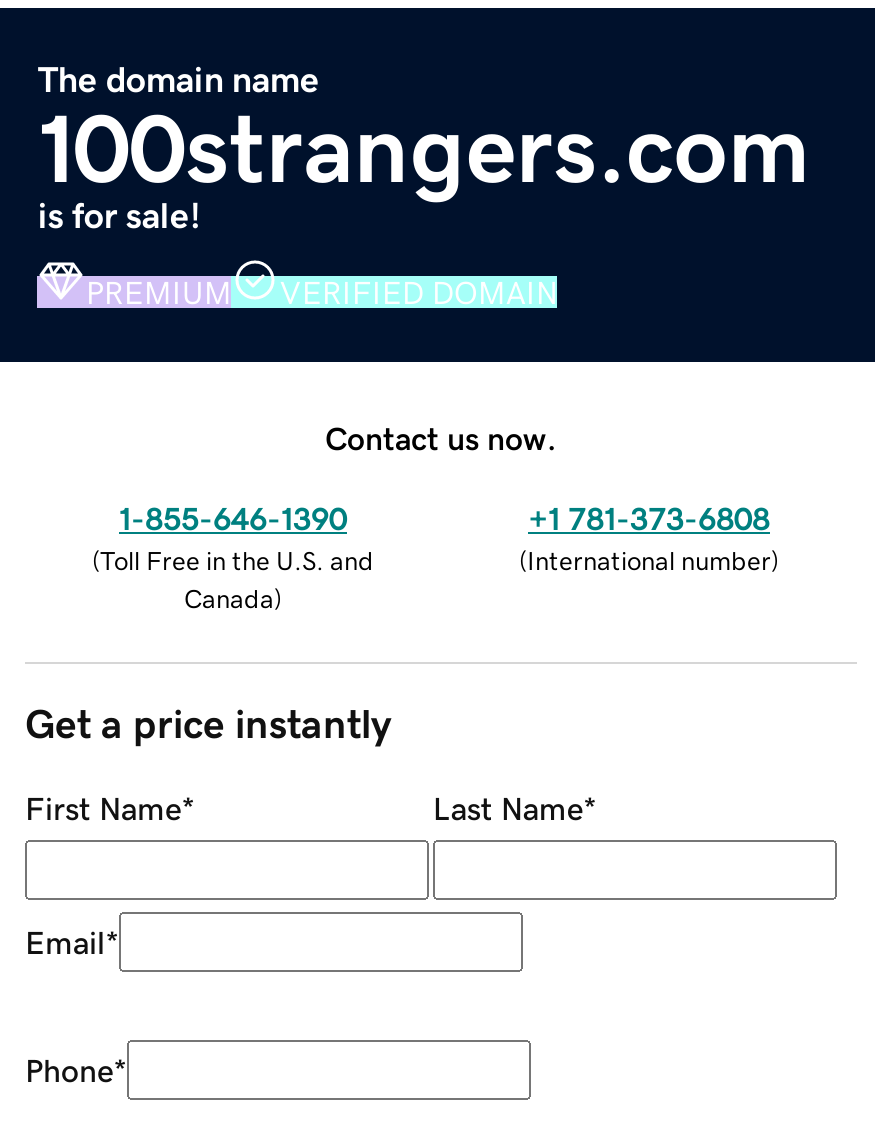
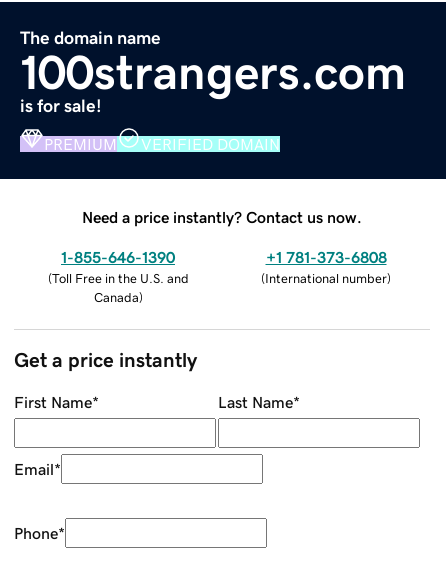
[325,421,557,453] Contact us now. -> [82,209,362,225] Need a price instantly? Contact us now.

